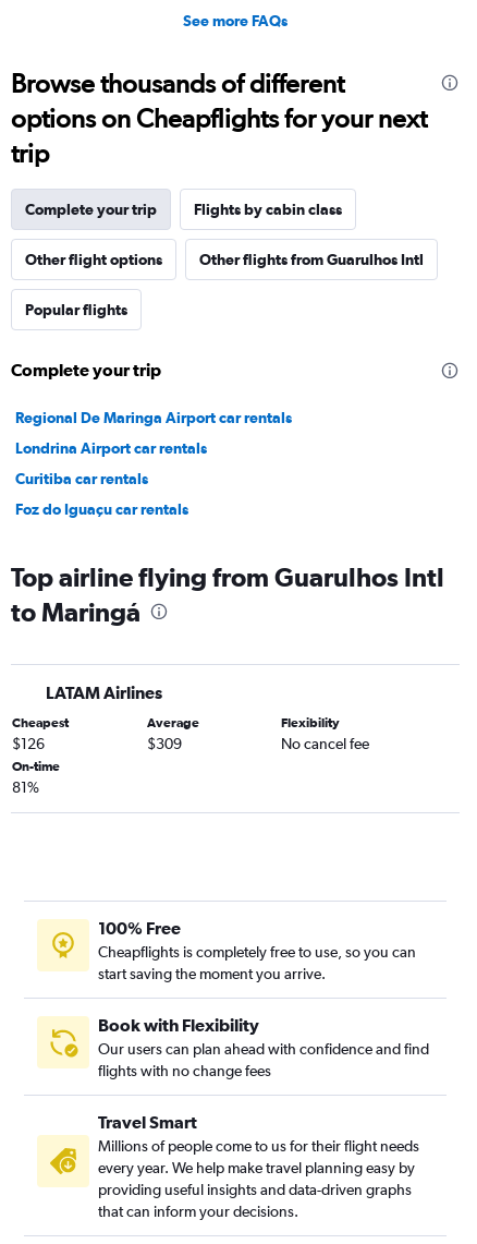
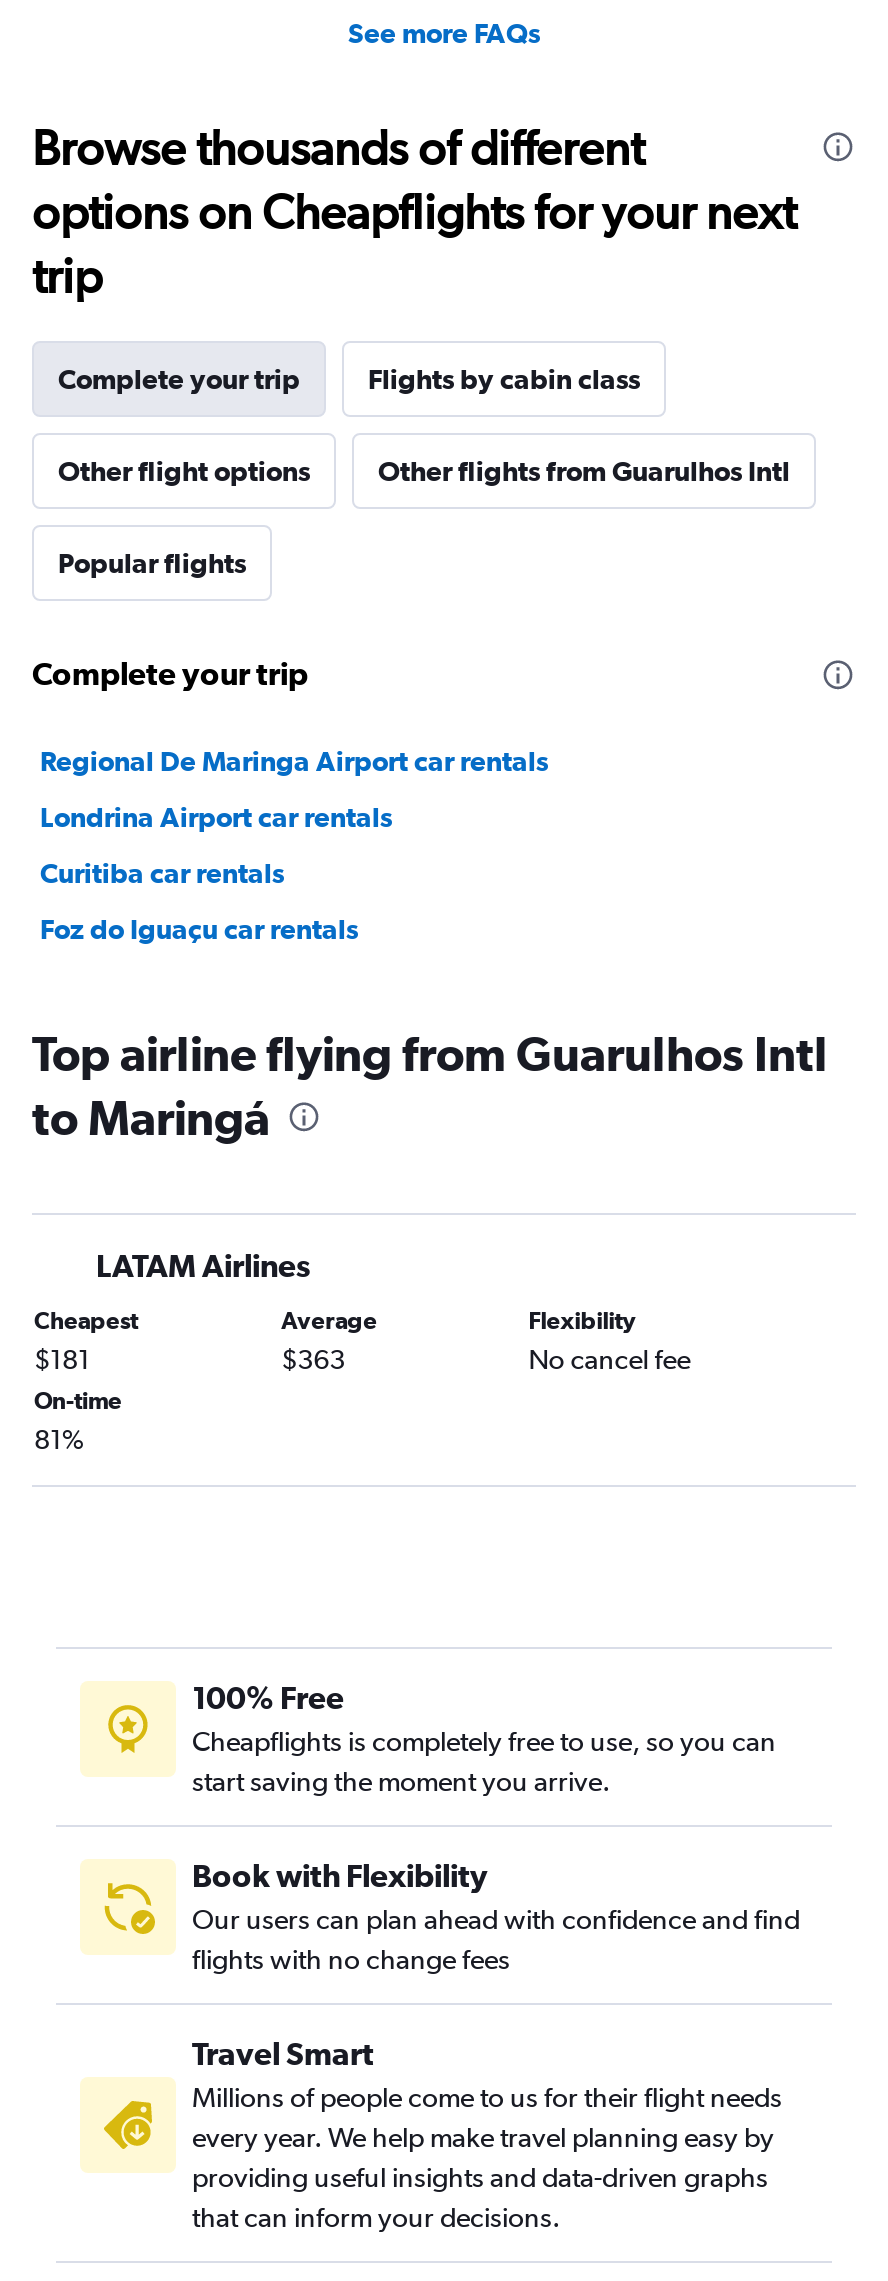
[12,735,45,752] $126 -> [34,1343,90,1375] $181
[147,735,181,752] $309 -> [281,1343,345,1375] $363

